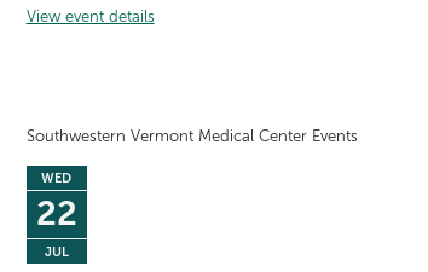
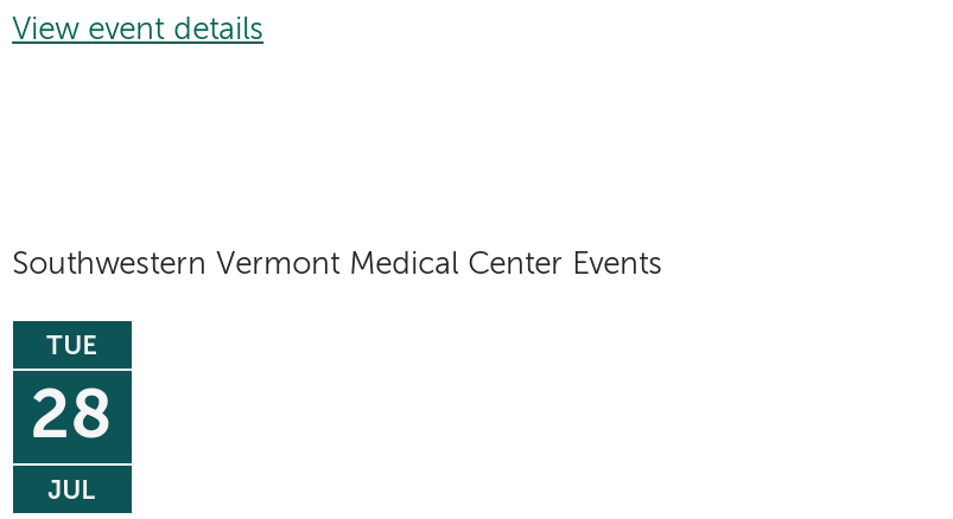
[36,172,77,234] WED | 22 -> [30,334,113,455] TUE | 28

